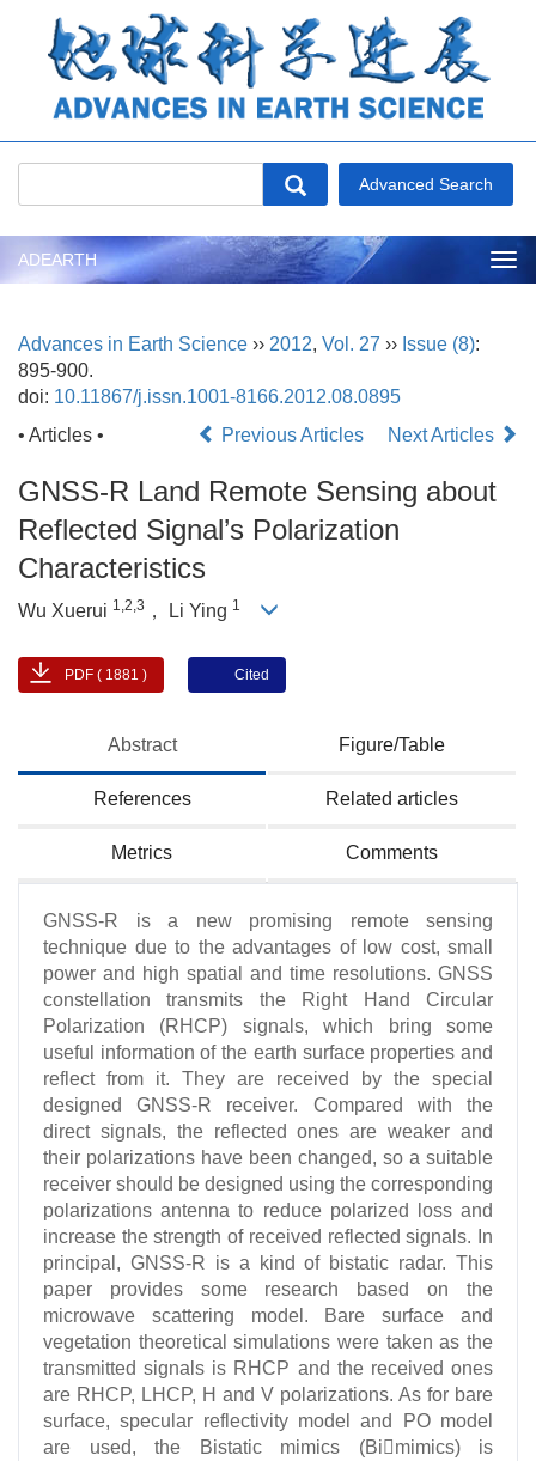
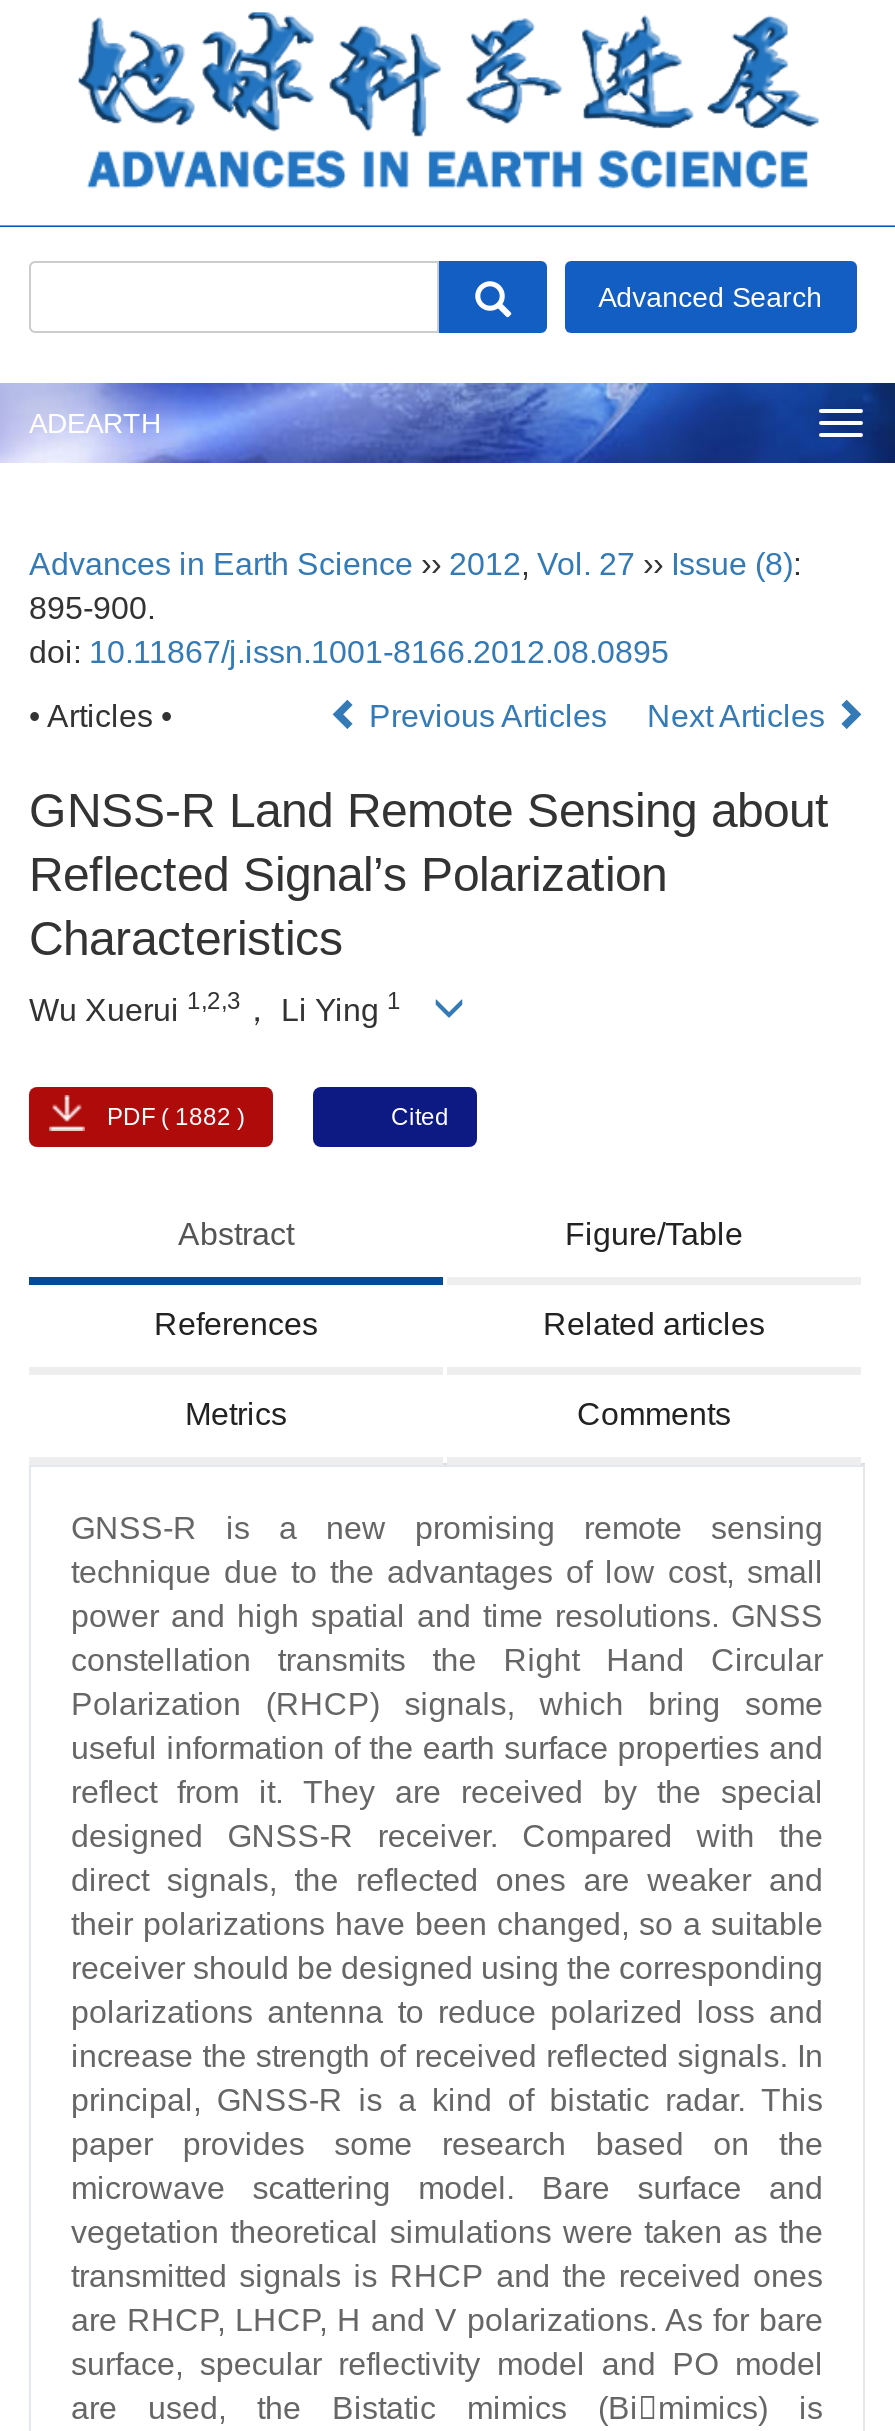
[65,667,147,683] PDF ( 1881 ) -> [107,1103,245,1131] PDF ( 1882 )

